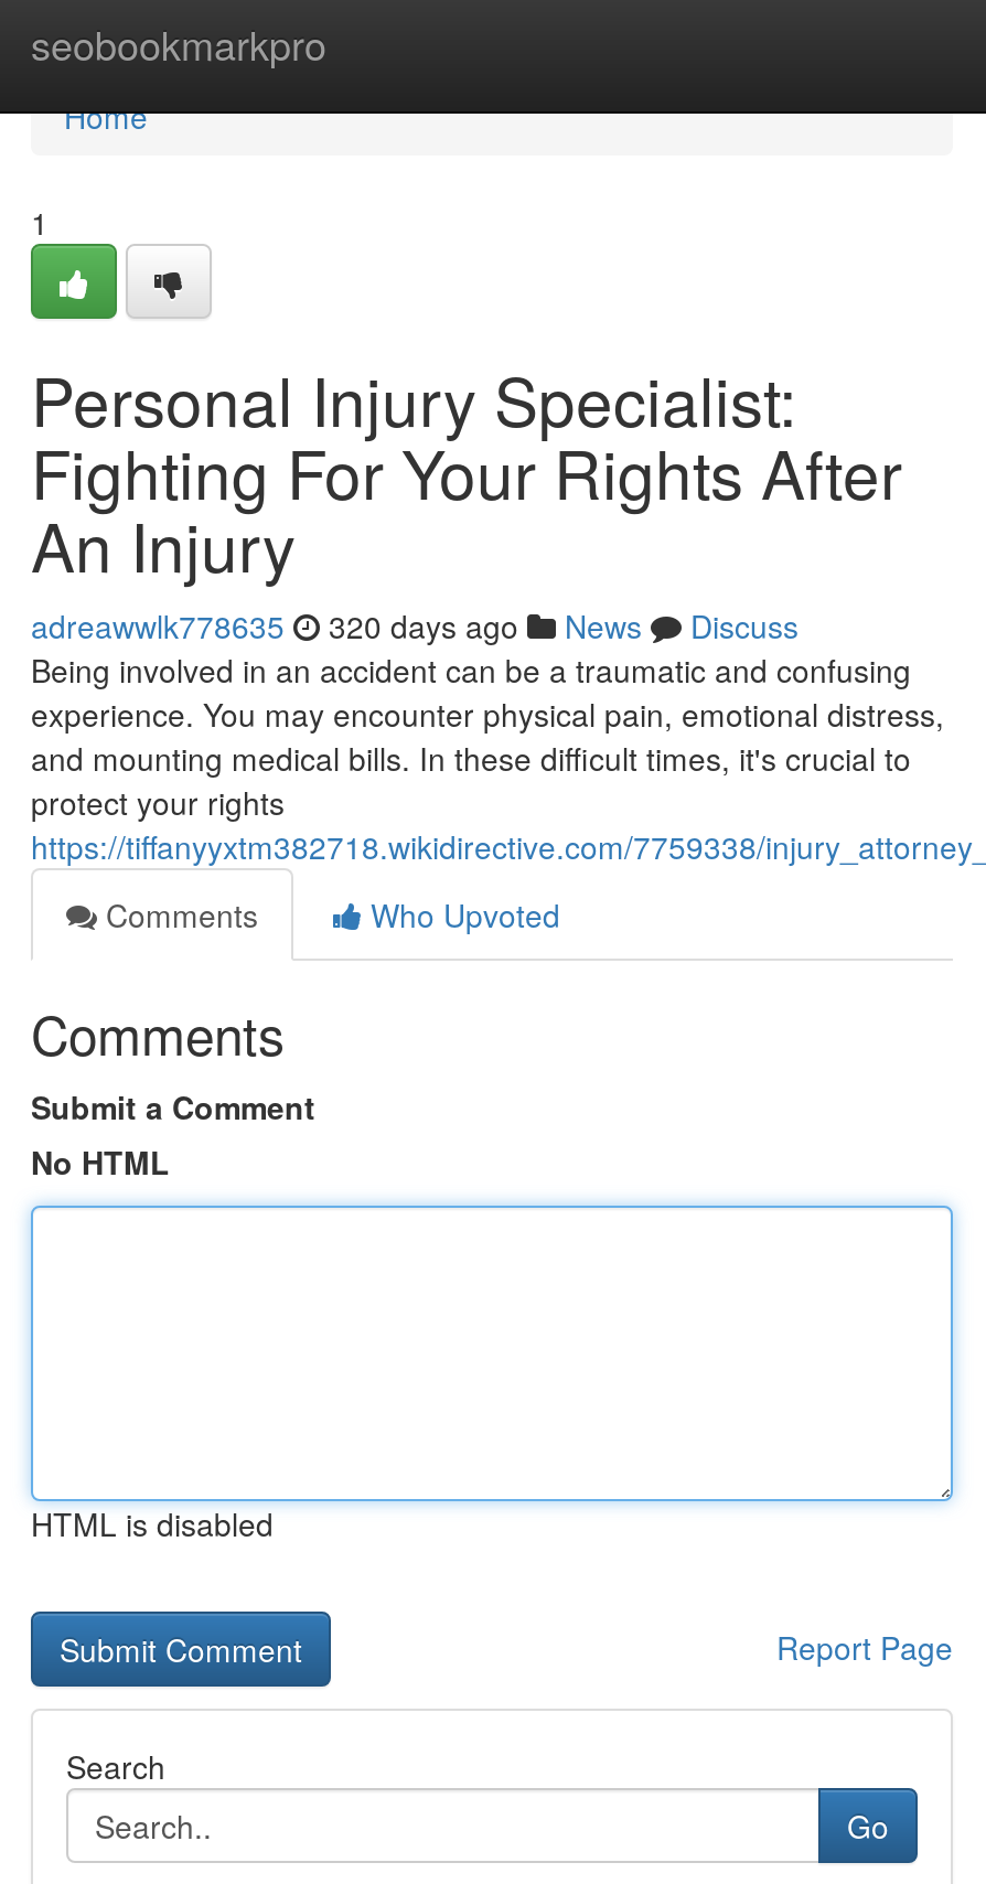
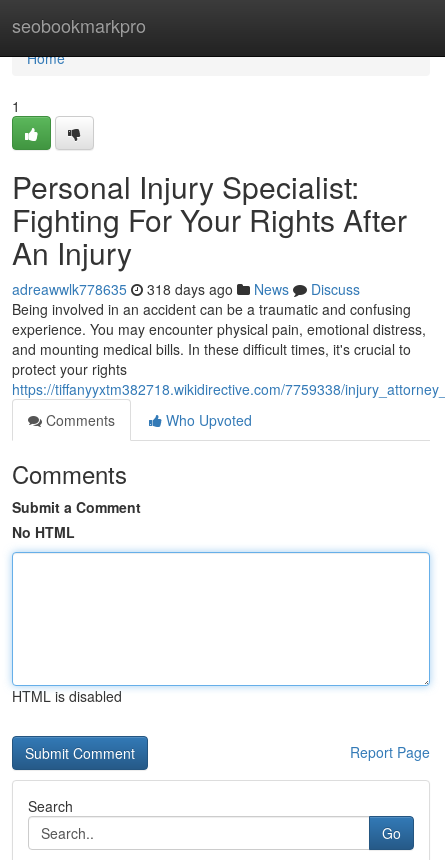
[31,603,799,647] adreawwlk778635 320 days ago News Discuss -> [12,279,360,299] adreawwlk778635 318 days ago News Discuss

